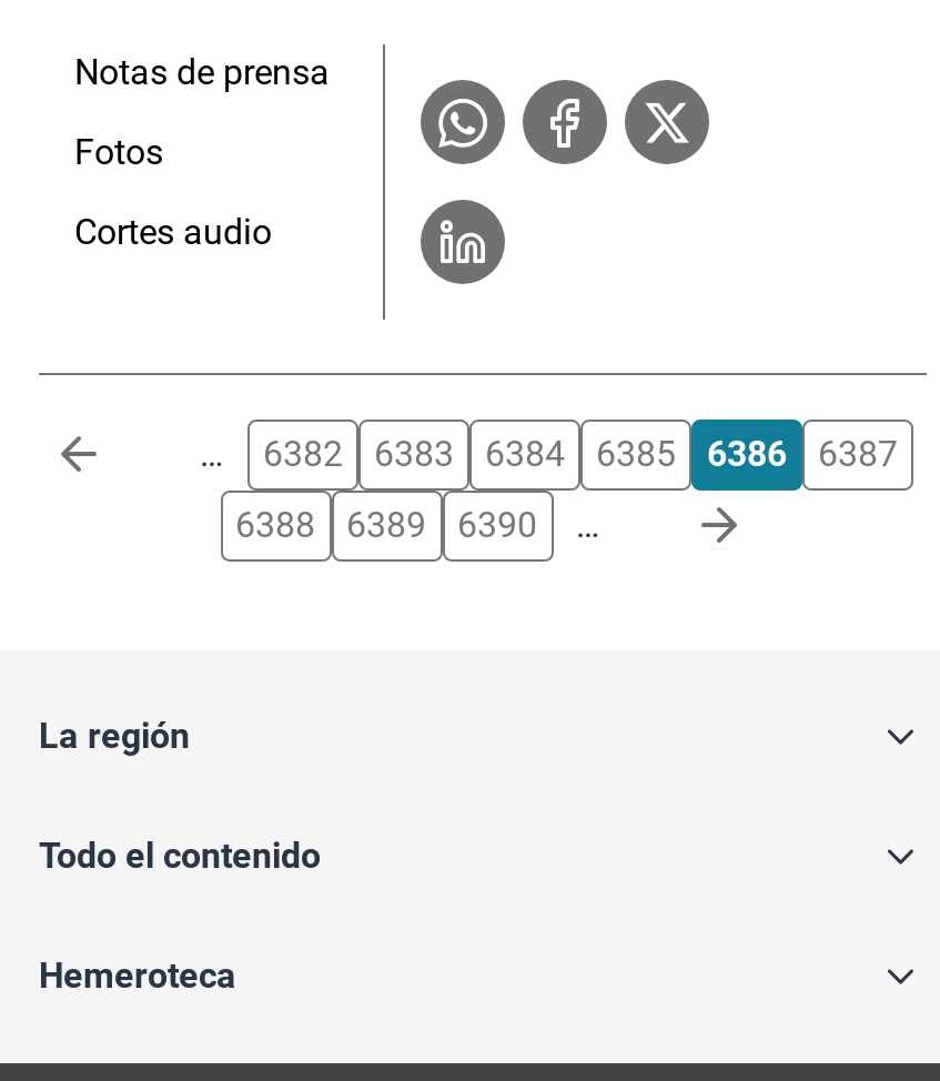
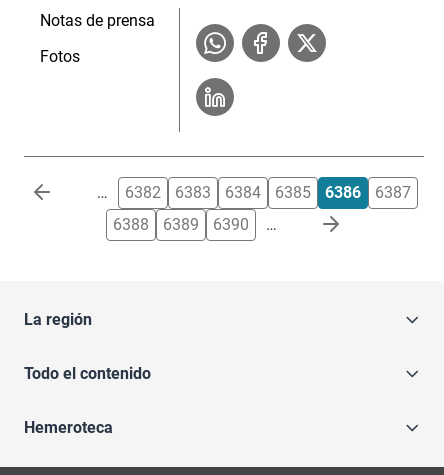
[74,211,272,253] Cortes audio -> none

